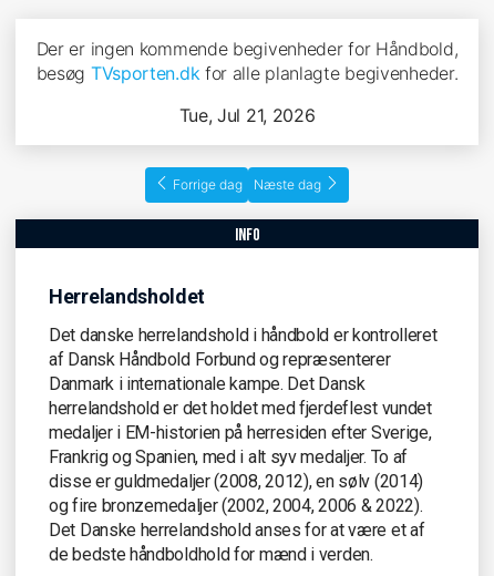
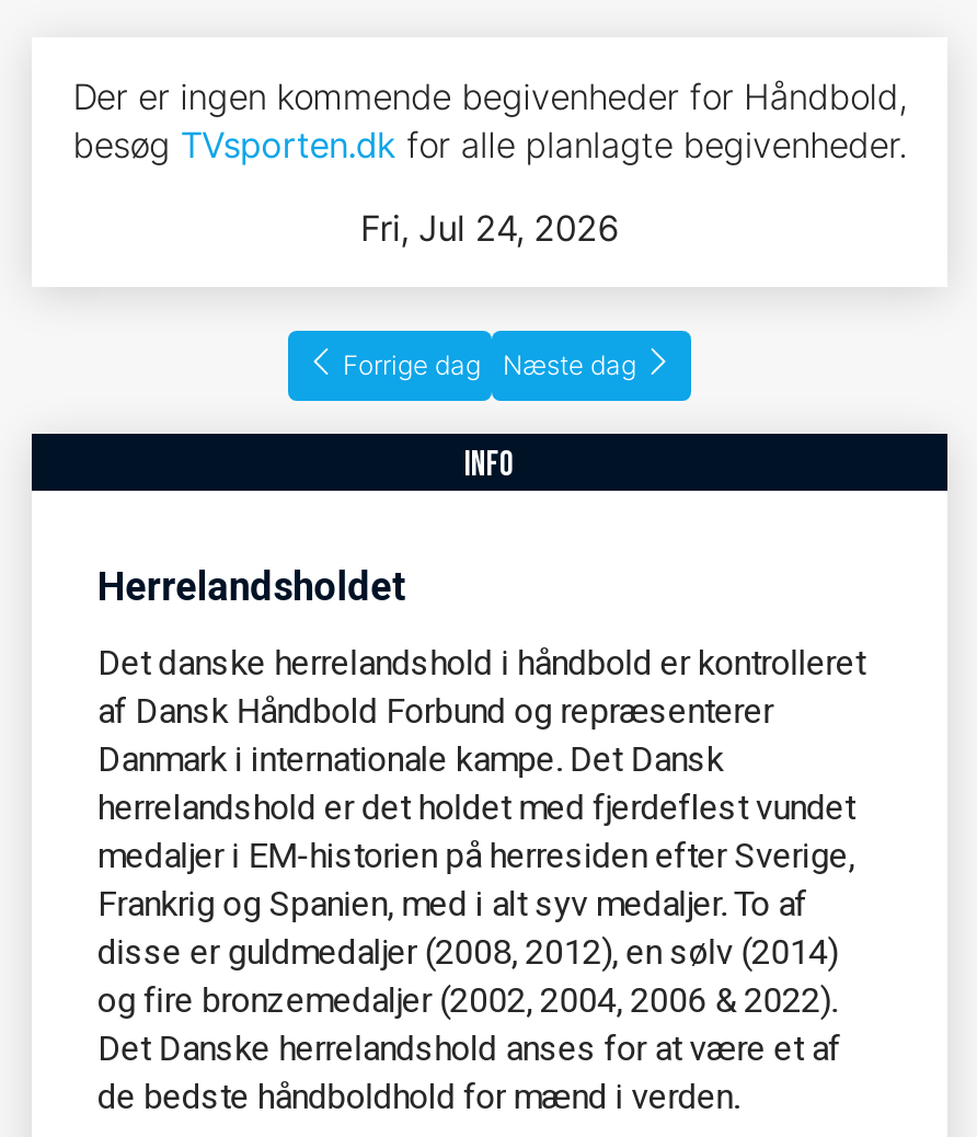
[179,104,315,126] Tue, Jul 21, 2026 -> [360,205,619,249] Fri, Jul 24, 2026

